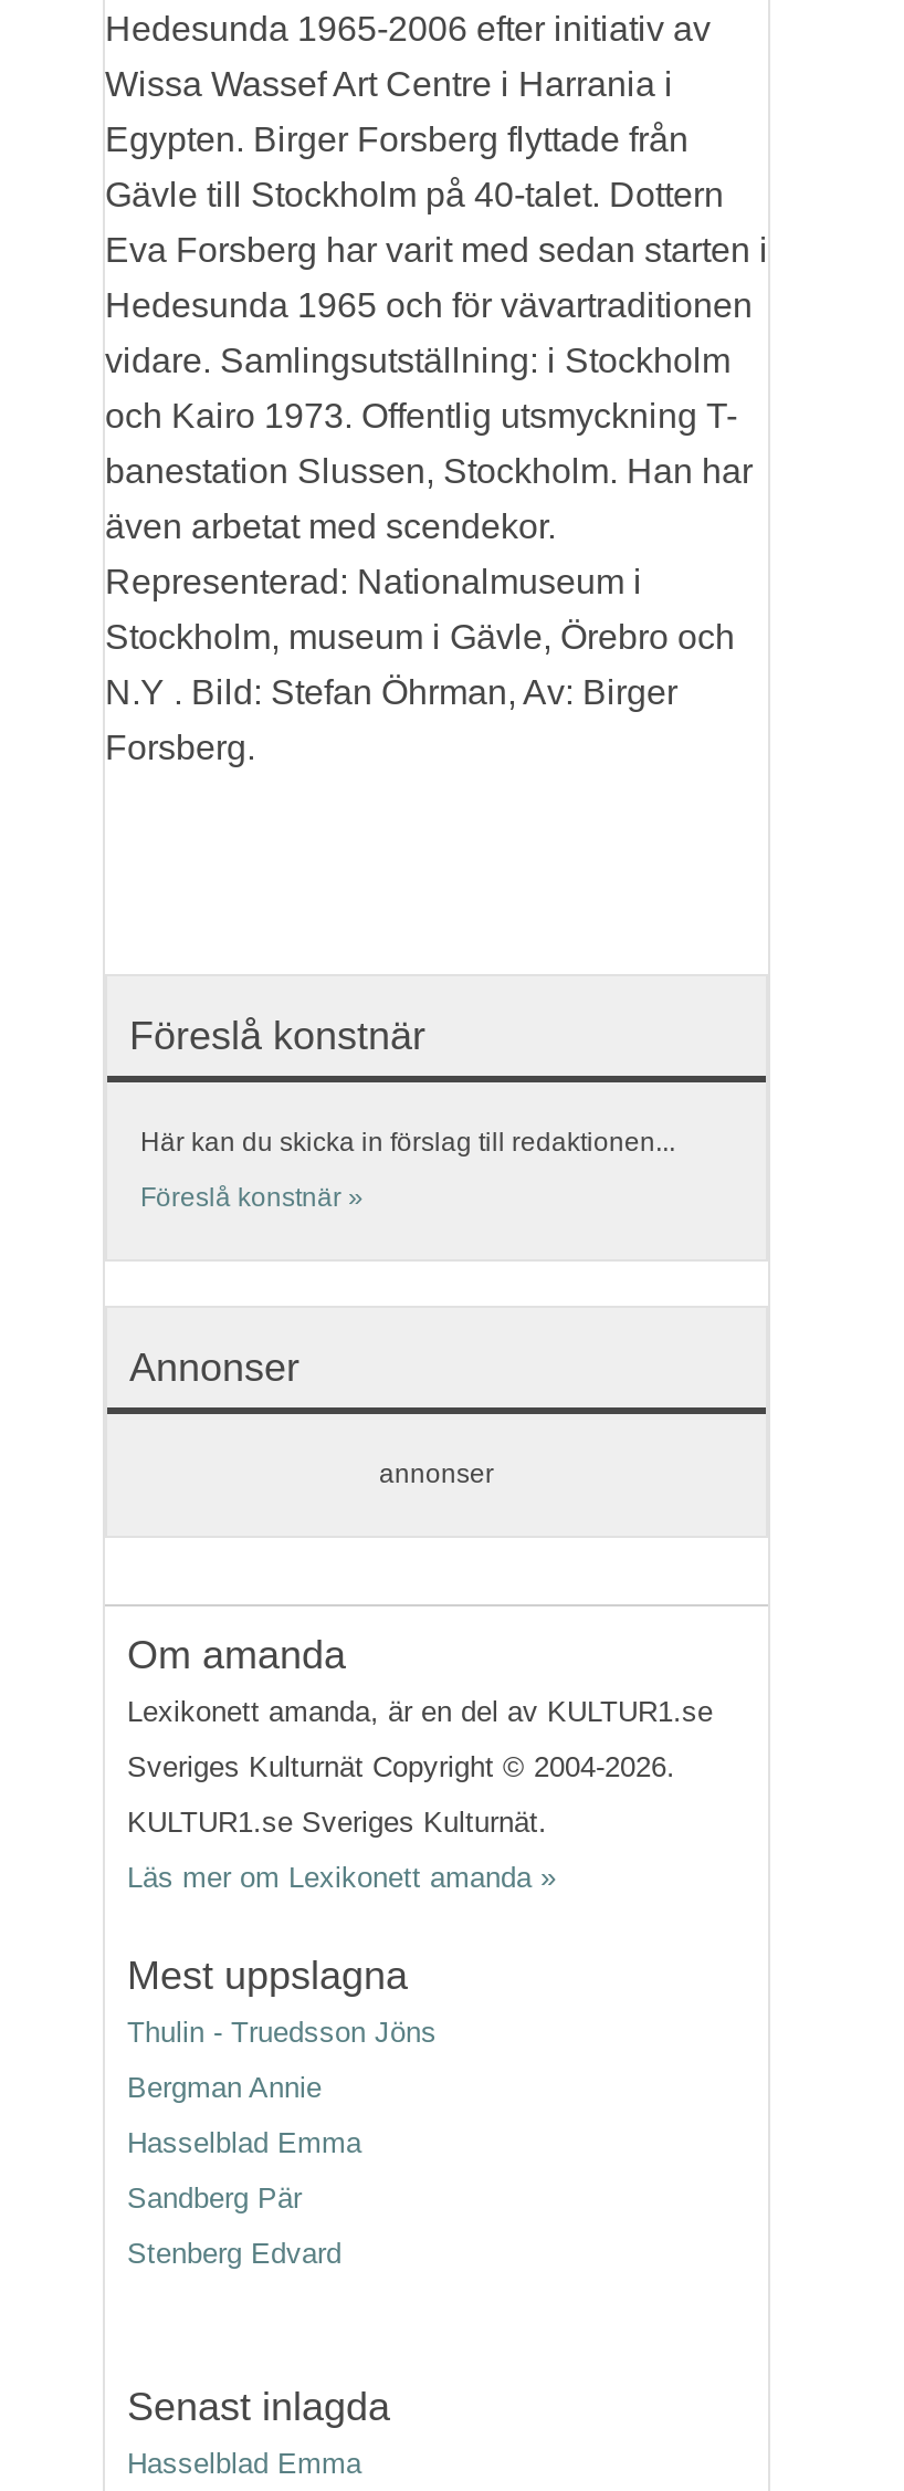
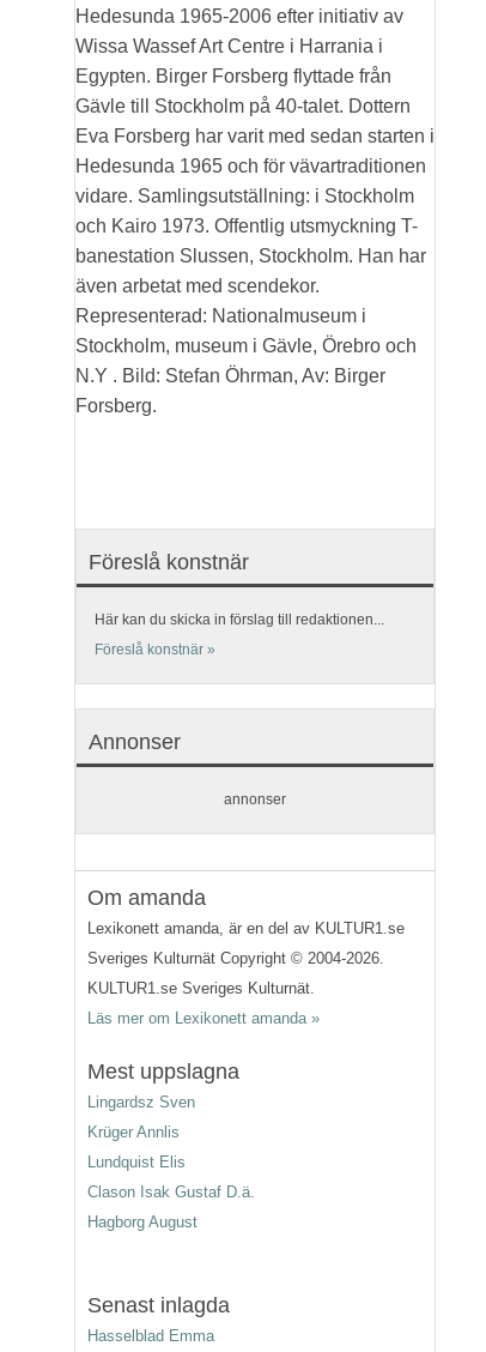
[127,2016,437,2049] Thulin - Truedsson Jöns -> [87,1093,195,1111] Lingardsz Sven
[127,2071,322,2104] Bergman Annie -> [87,1123,180,1141] Krüger Annlis
[127,2126,361,2159] Hasselblad Emma -> [87,1153,186,1171] Lundquist Elis
[127,2181,302,2215] Sandberg Pär -> [87,1183,255,1201] Clason Isak Gustaf D.ä.
[127,2237,341,2270] Stenberg Edvard -> [87,1213,198,1231] Hagborg August

